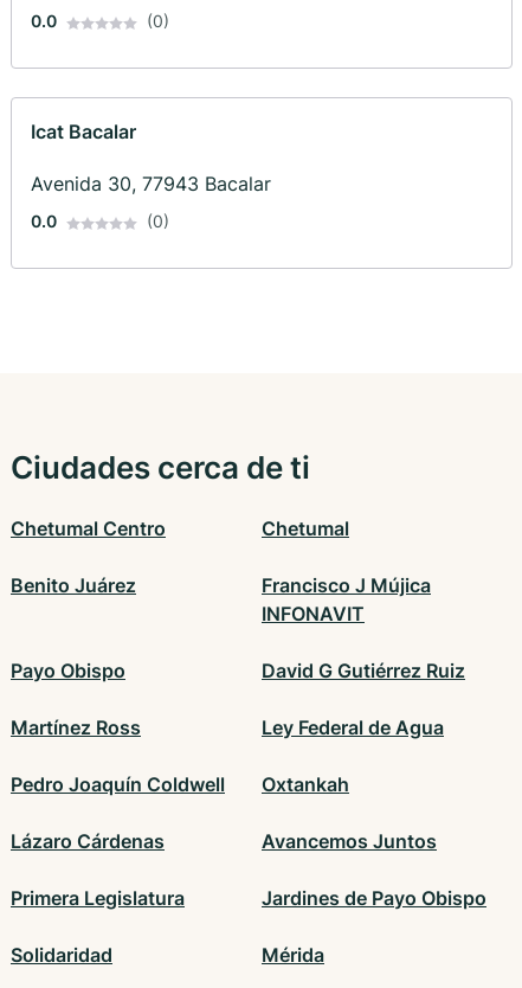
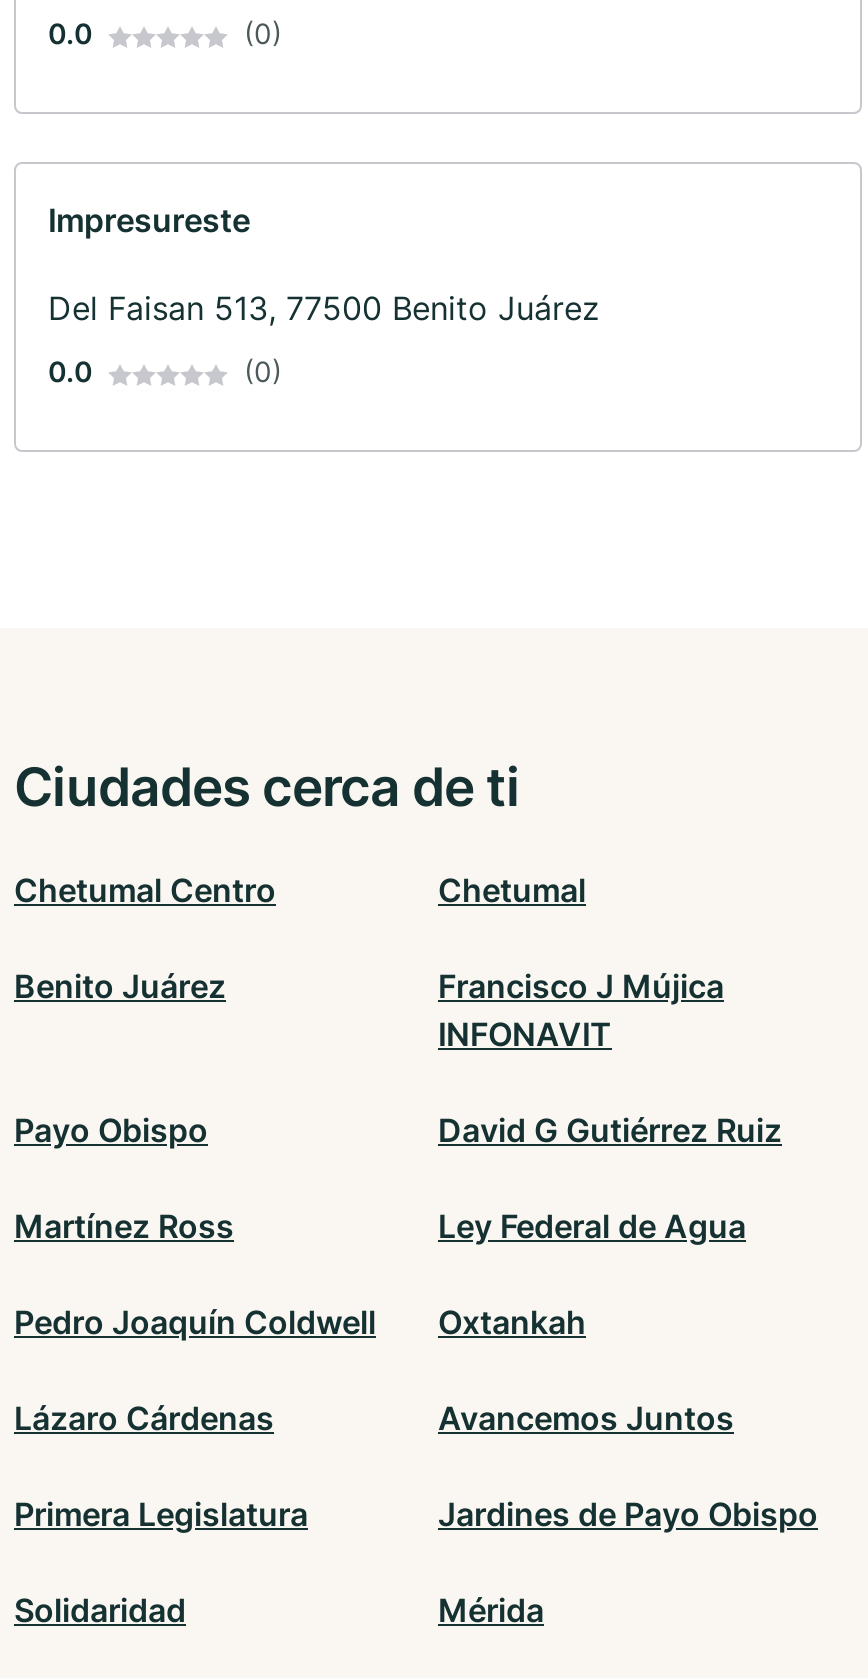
[31,120,136,144] Icat Bacalar -> [48,201,250,241] Impresureste
[31,172,271,196] Avenida 30, 77943 Bacalar -> [48,289,600,329] Del Faisan 513, 77500 Benito Juárez

